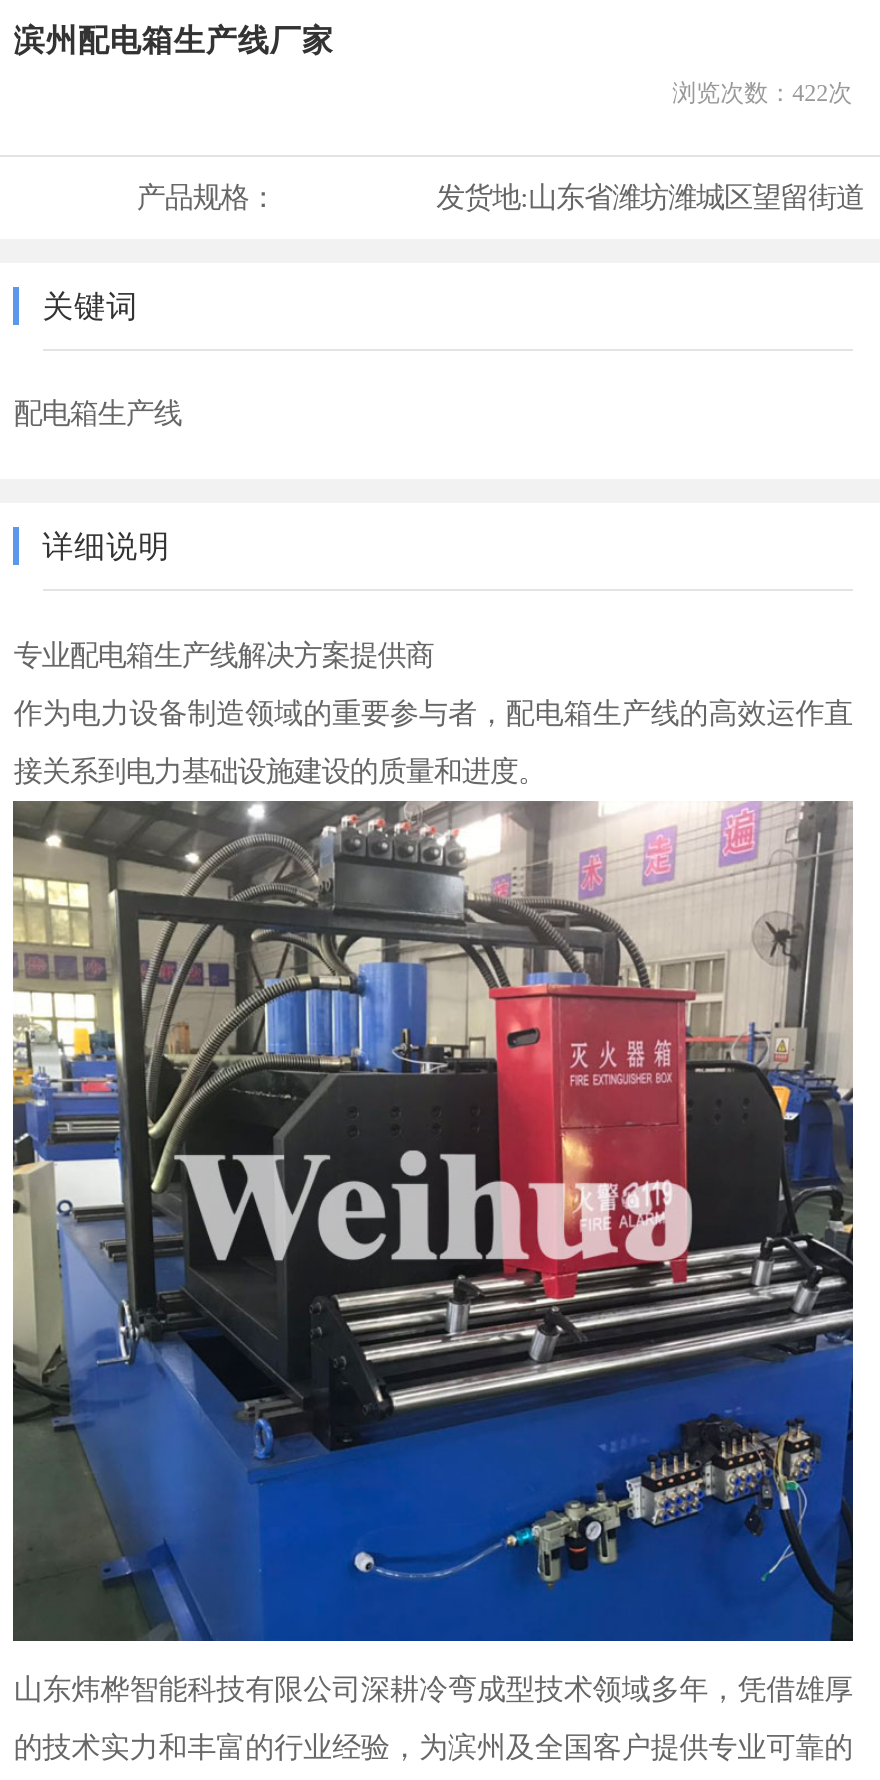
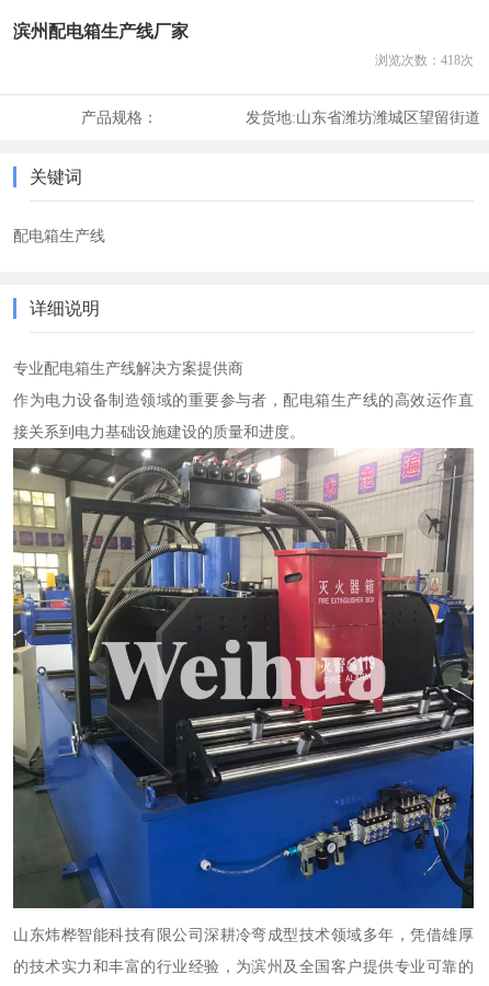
[672,79,852,107] 浏览次数：422次 -> [375,53,473,68] 浏览次数：418次

